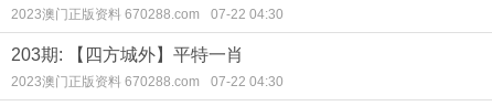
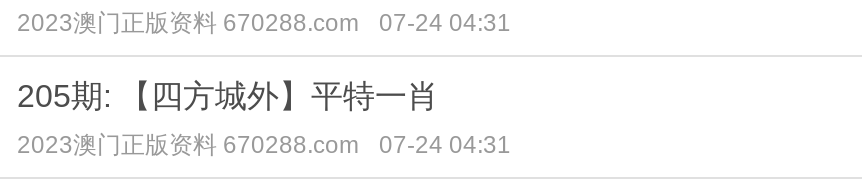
[11,7,284,22] 2023澳门正版资料 670288.com 07-22 04:30 -> [17,9,511,37] 2023澳门正版资料 670288.com 07-24 04:31
[11,45,244,64] 203期: 【四方城外】平特一肖 -> [17,79,439,113] 205期: 【四方城外】平特一肖
[11,74,284,89] 2023澳门正版资料 670288.com 07-22 04:30 -> [17,131,511,159] 2023澳门正版资料 670288.com 07-24 04:31

